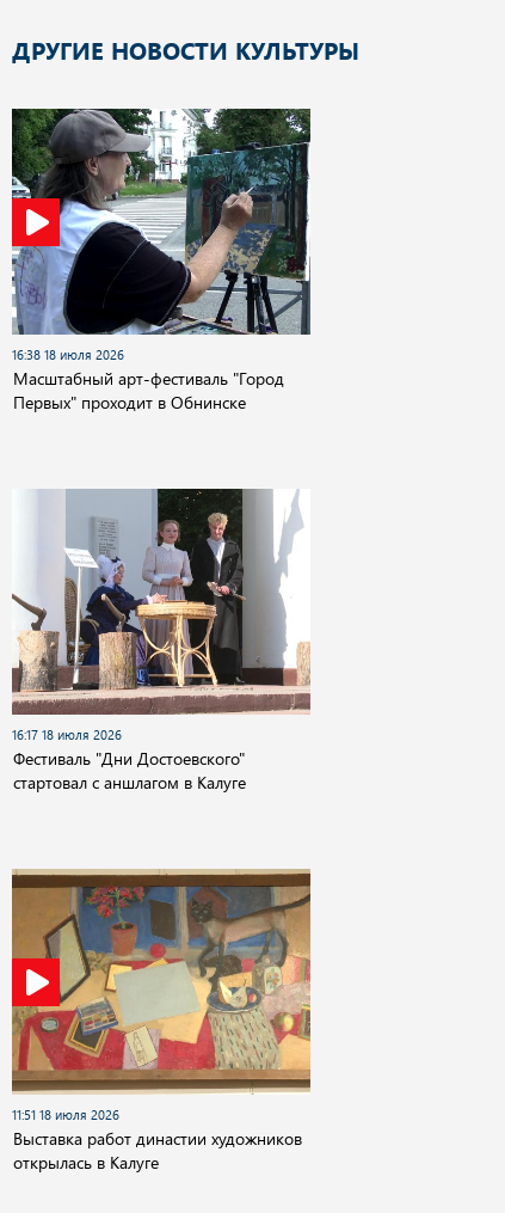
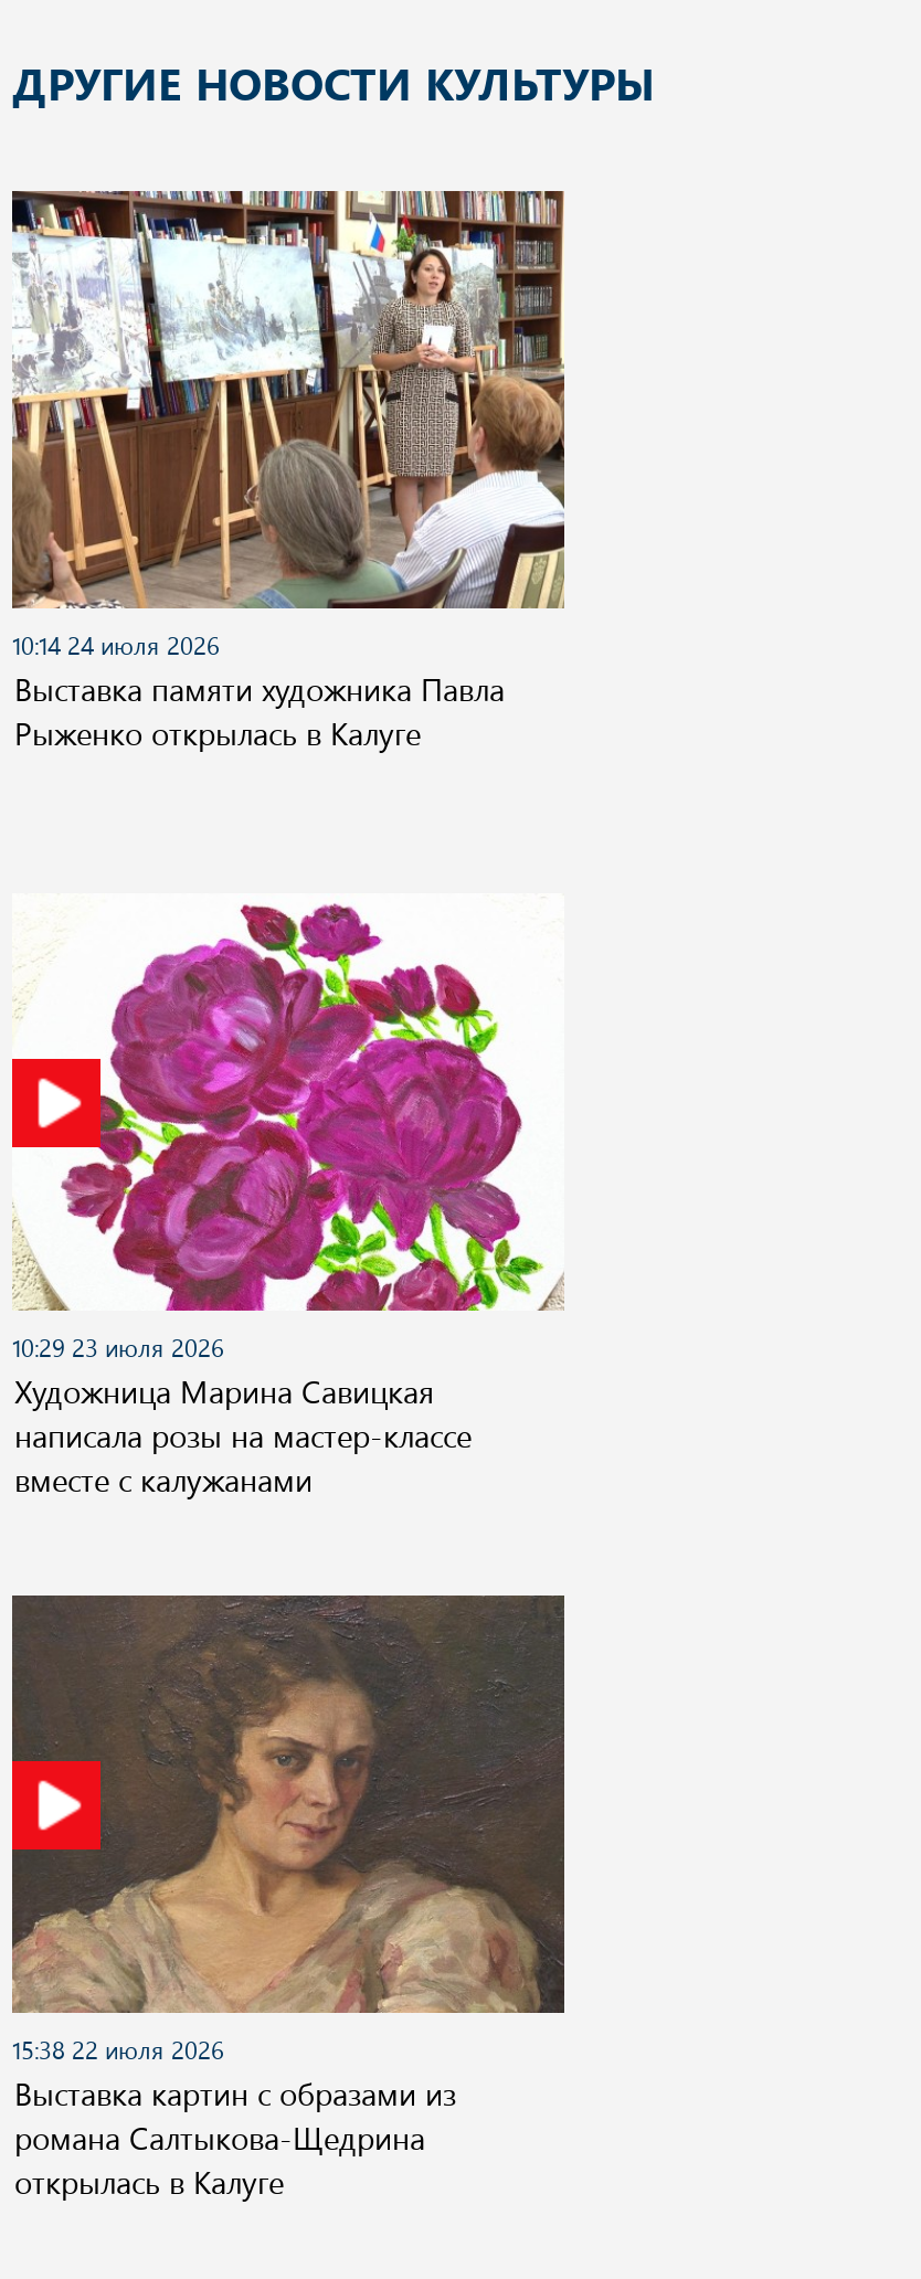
[11,108,312,414] [image] | 16:38 18 июля 2026 | Масштабный арт-фестиваль "Город | Первых" проходит в Обнинске -> [10,189,567,755] [image] | 10:14 24 июля 2026 | Выставка памяти художника Павла | Рыженко открылась в Калуге
[11,488,310,794] [image] | 16:17 18 июля 2026 | Фестиваль "Дни Достоевского" | стартовал с аншлагом в Калуге -> [10,902,564,1501] [image] | 10:29 23 июля 2026 | Художница Марина Савицкая | написала розы на мастер-классе | вместе с калужанами
[12,869,312,1150] [image] | 11:51 18 июля 2026 | Выставка работ династии художников -> [10,1593,567,2159] [image] | 15:38 22 июля 2026 | Выставка картин с образами из | романа Салтыкова-Щедрина

